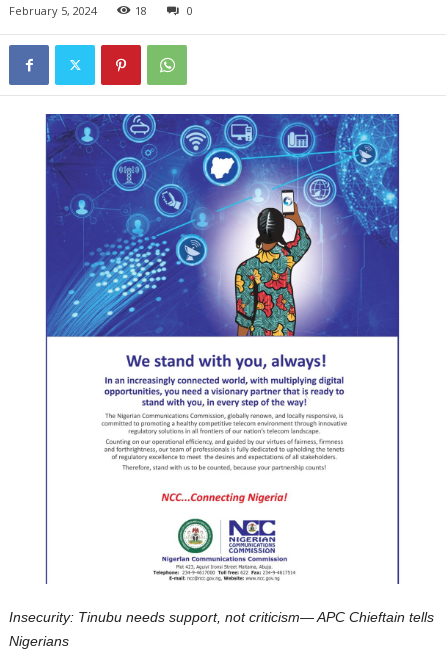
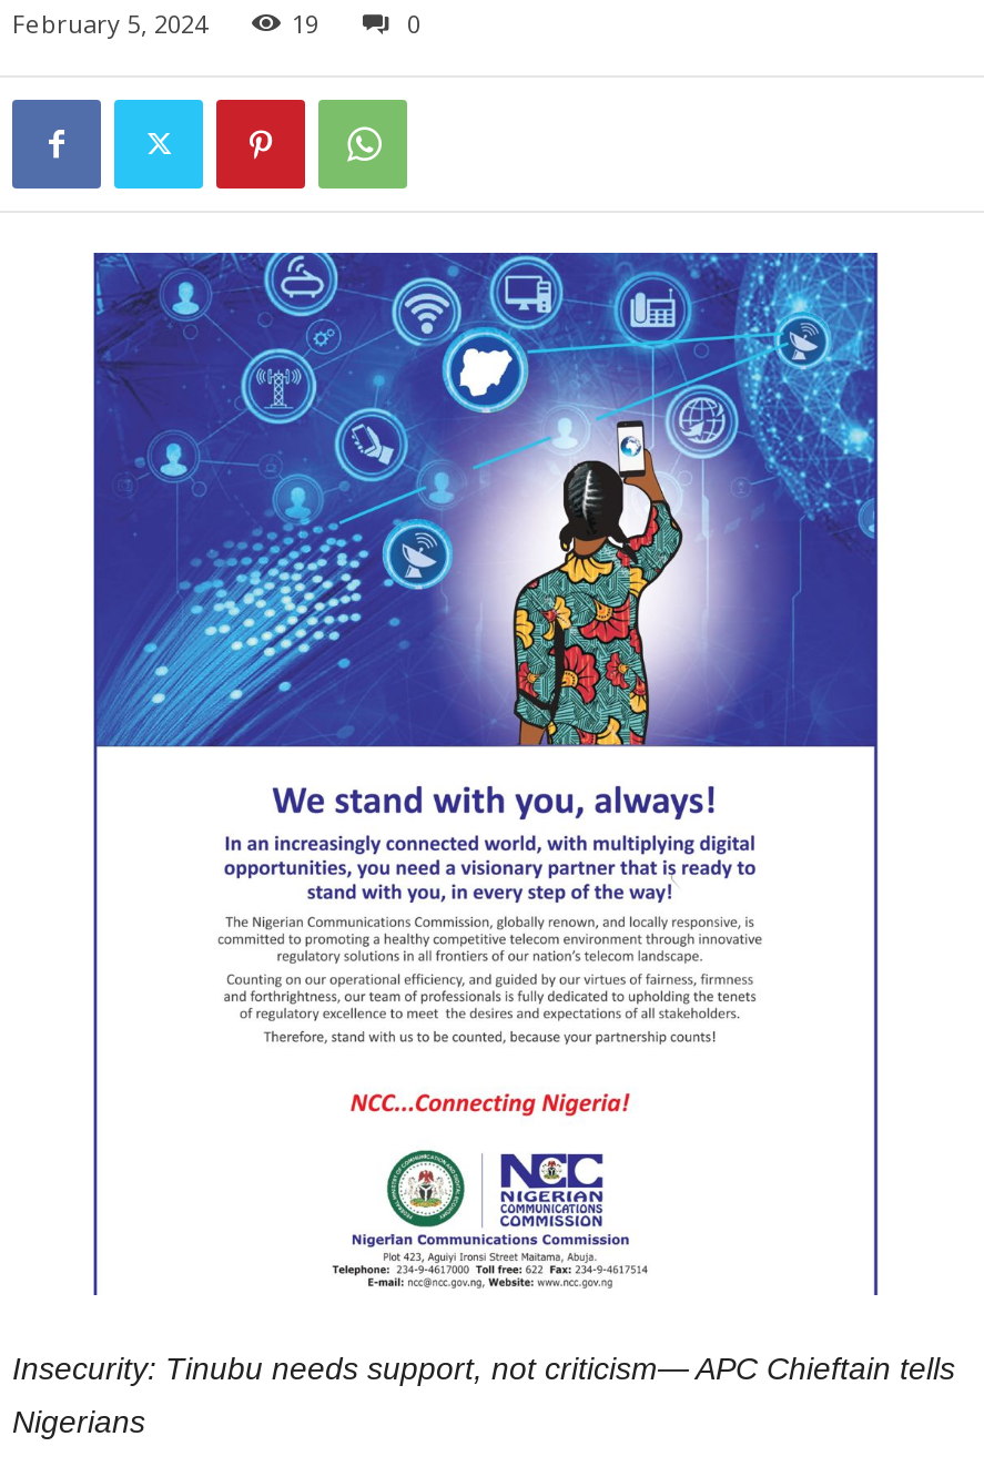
[135,3,147,18] 18 -> [292,7,318,40] 19

